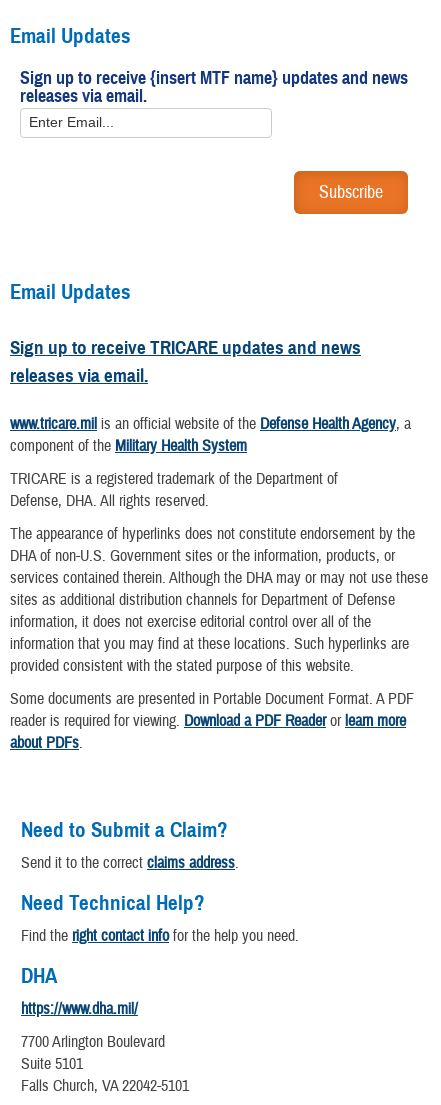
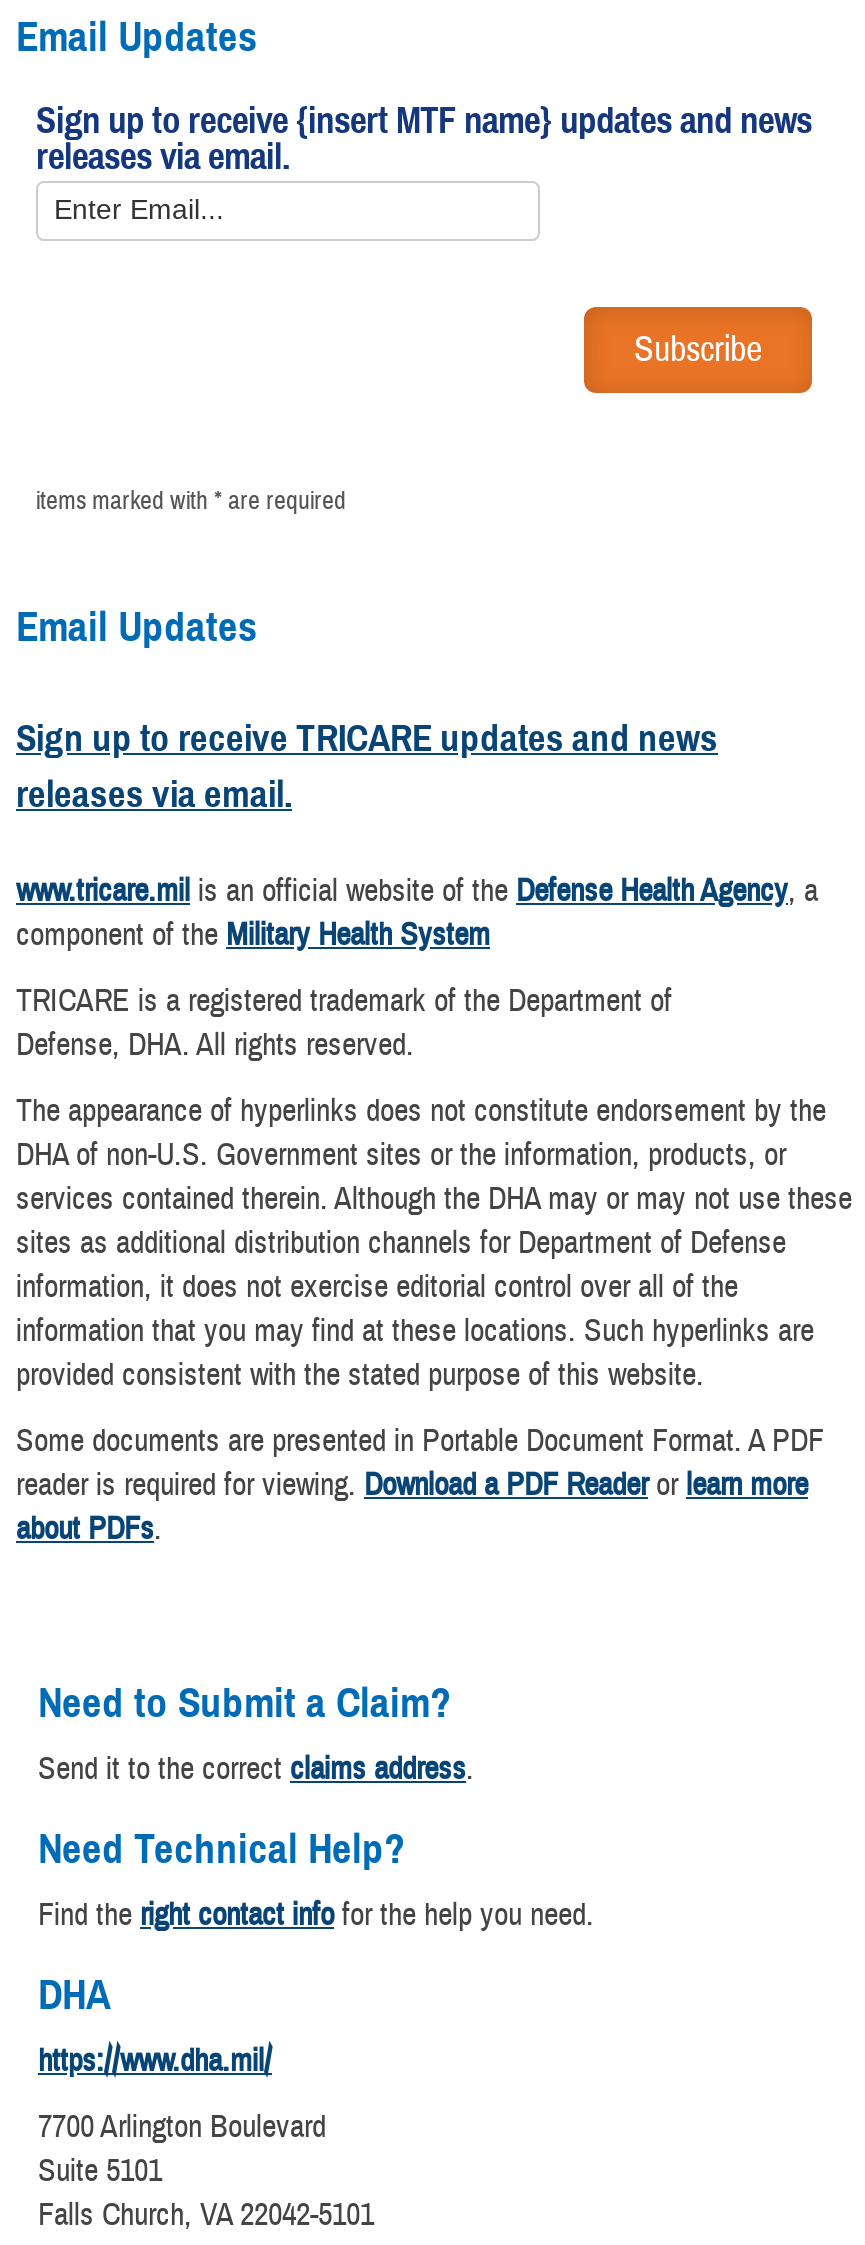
none -> [36,484,346,516] items marked with * are required

